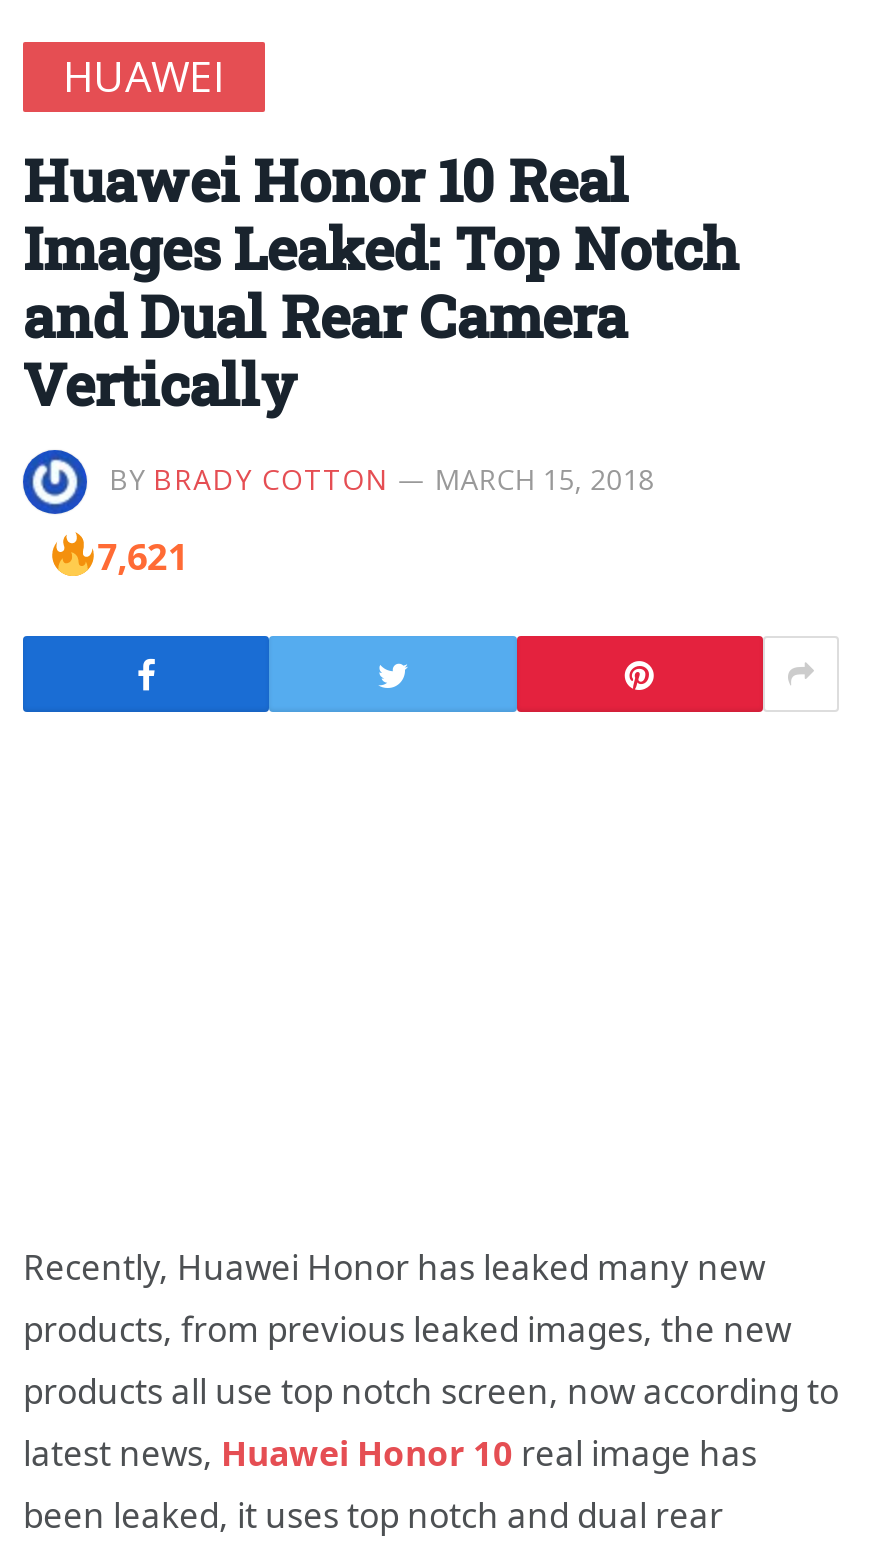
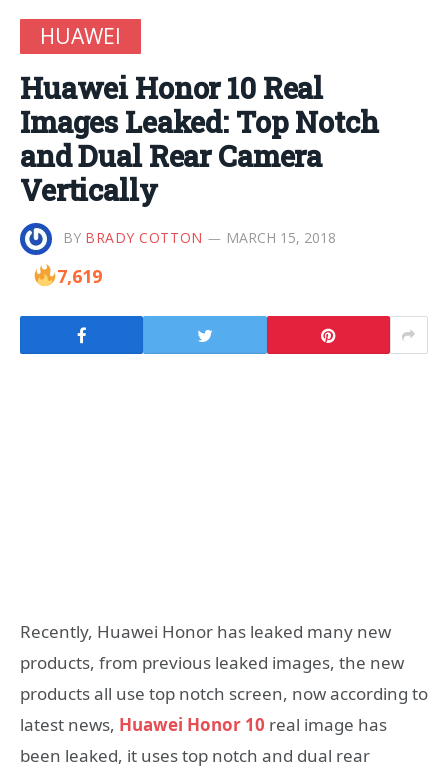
[97,531,187,579] 7,621 -> [57,263,102,287] 7,619

